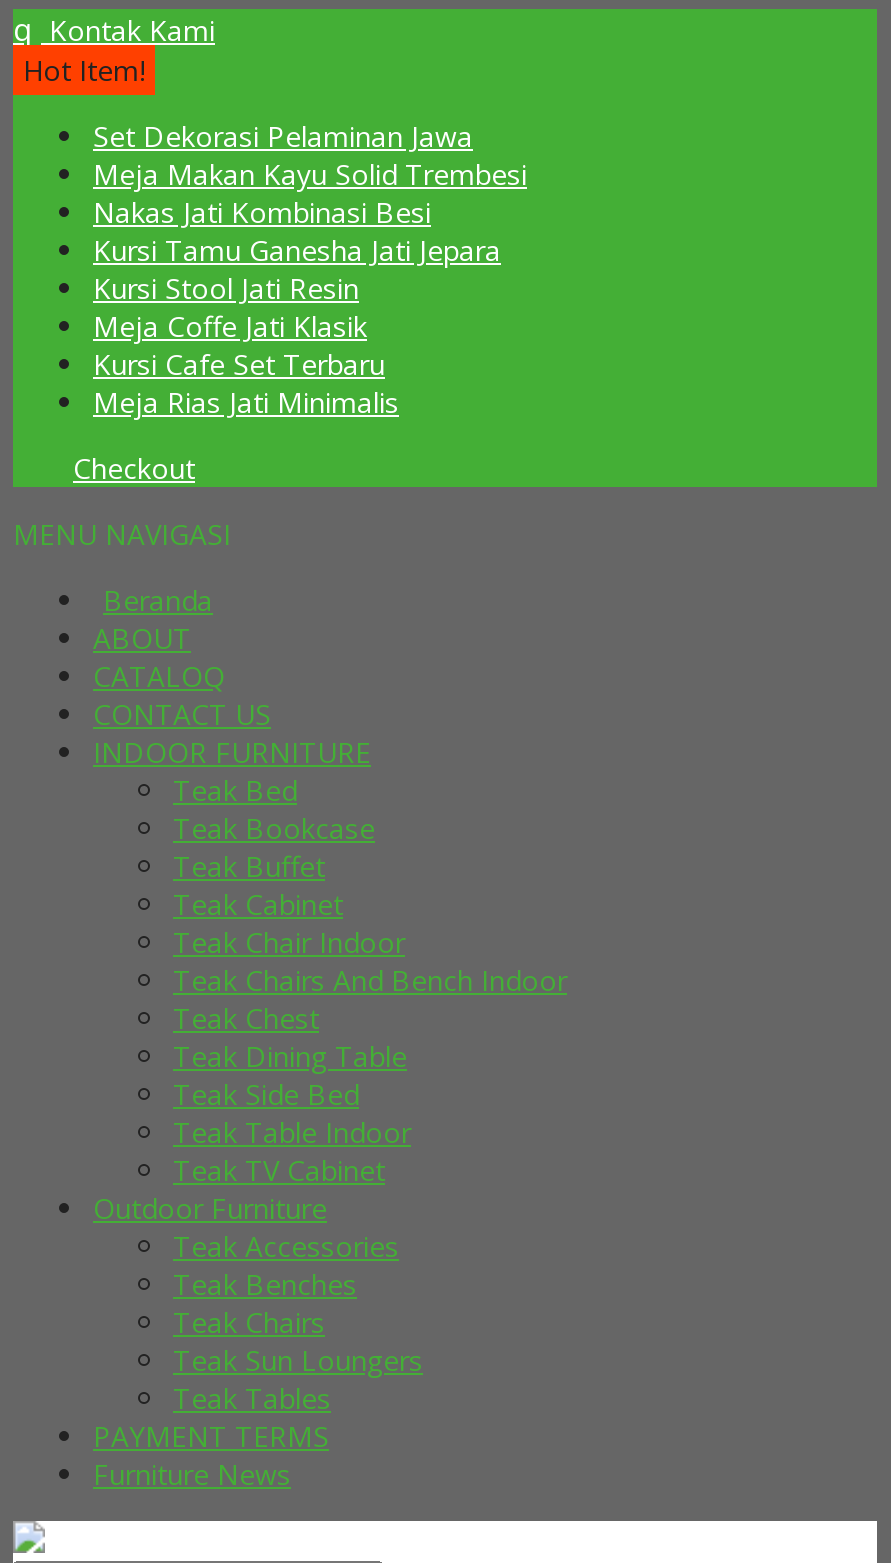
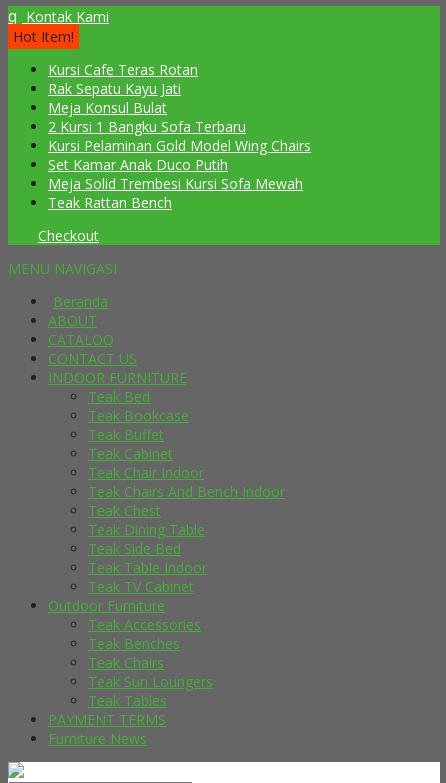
[93,117,527,421] Set Dekorasi Pelaminan Jawa | Meja Makan Kayu Solid Trembesi | Nakas Jati Kombinasi Besi | Kursi Tamu Ganesha Jati Jepara | Kursi Stool Jati Resin | Meja Coffe Jati Klasik | Kursi Cafe Set Terbaru | Meja Rias Jati Minimalis -> [48,60,311,212] Kursi Cafe Teras Rotan | Rak Sepatu Kayu Jati | Meja Konsul Bulat | 2 Kursi 1 Bangku Sofa Terbaru | Kursi Pelaminan Gold Model Wing Chairs | Set Kamar Anak Duco Putih | Meja Solid Trembesi Kursi Sofa Mewah | Teak Rattan Bench

